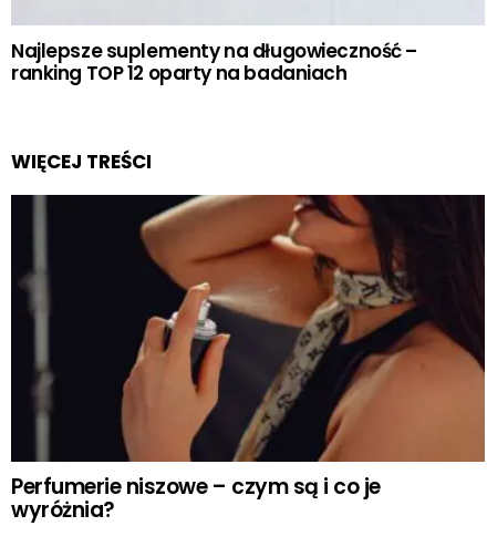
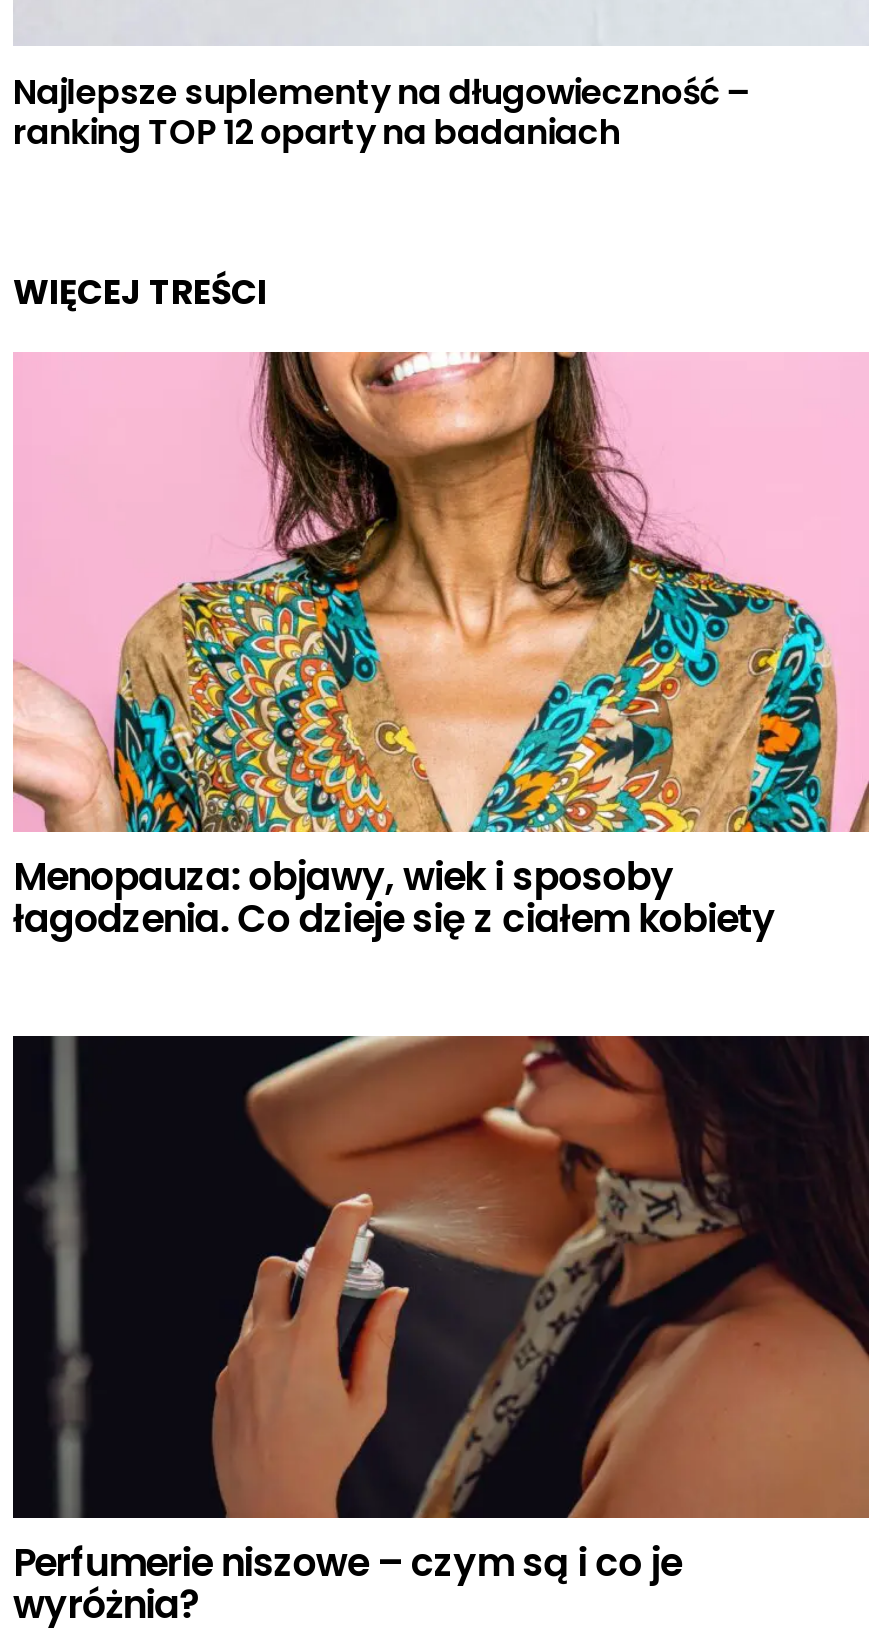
none -> [11,350,869,947] [image] | Menopauza: objawy, wiek i sposoby | łagodzenia. Co dzieje się z ciałem kobiety

